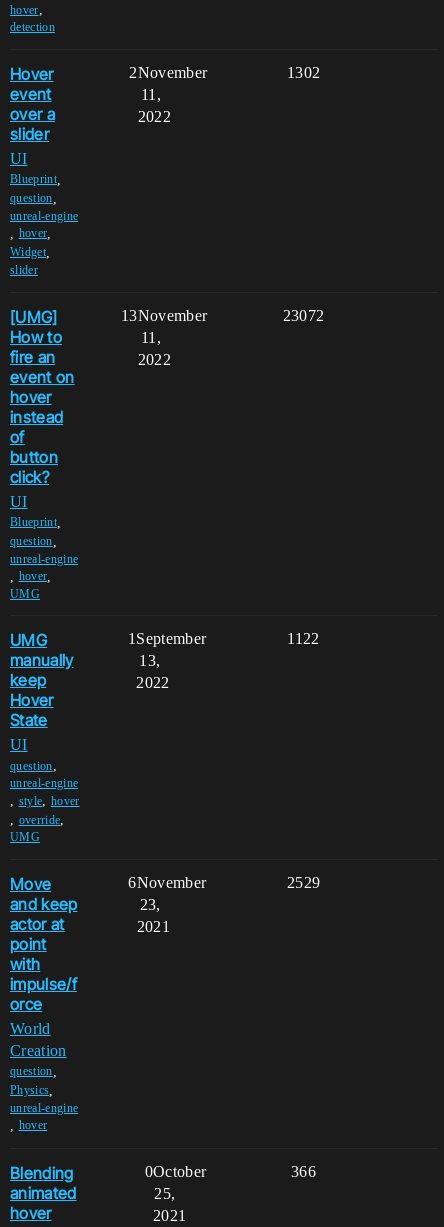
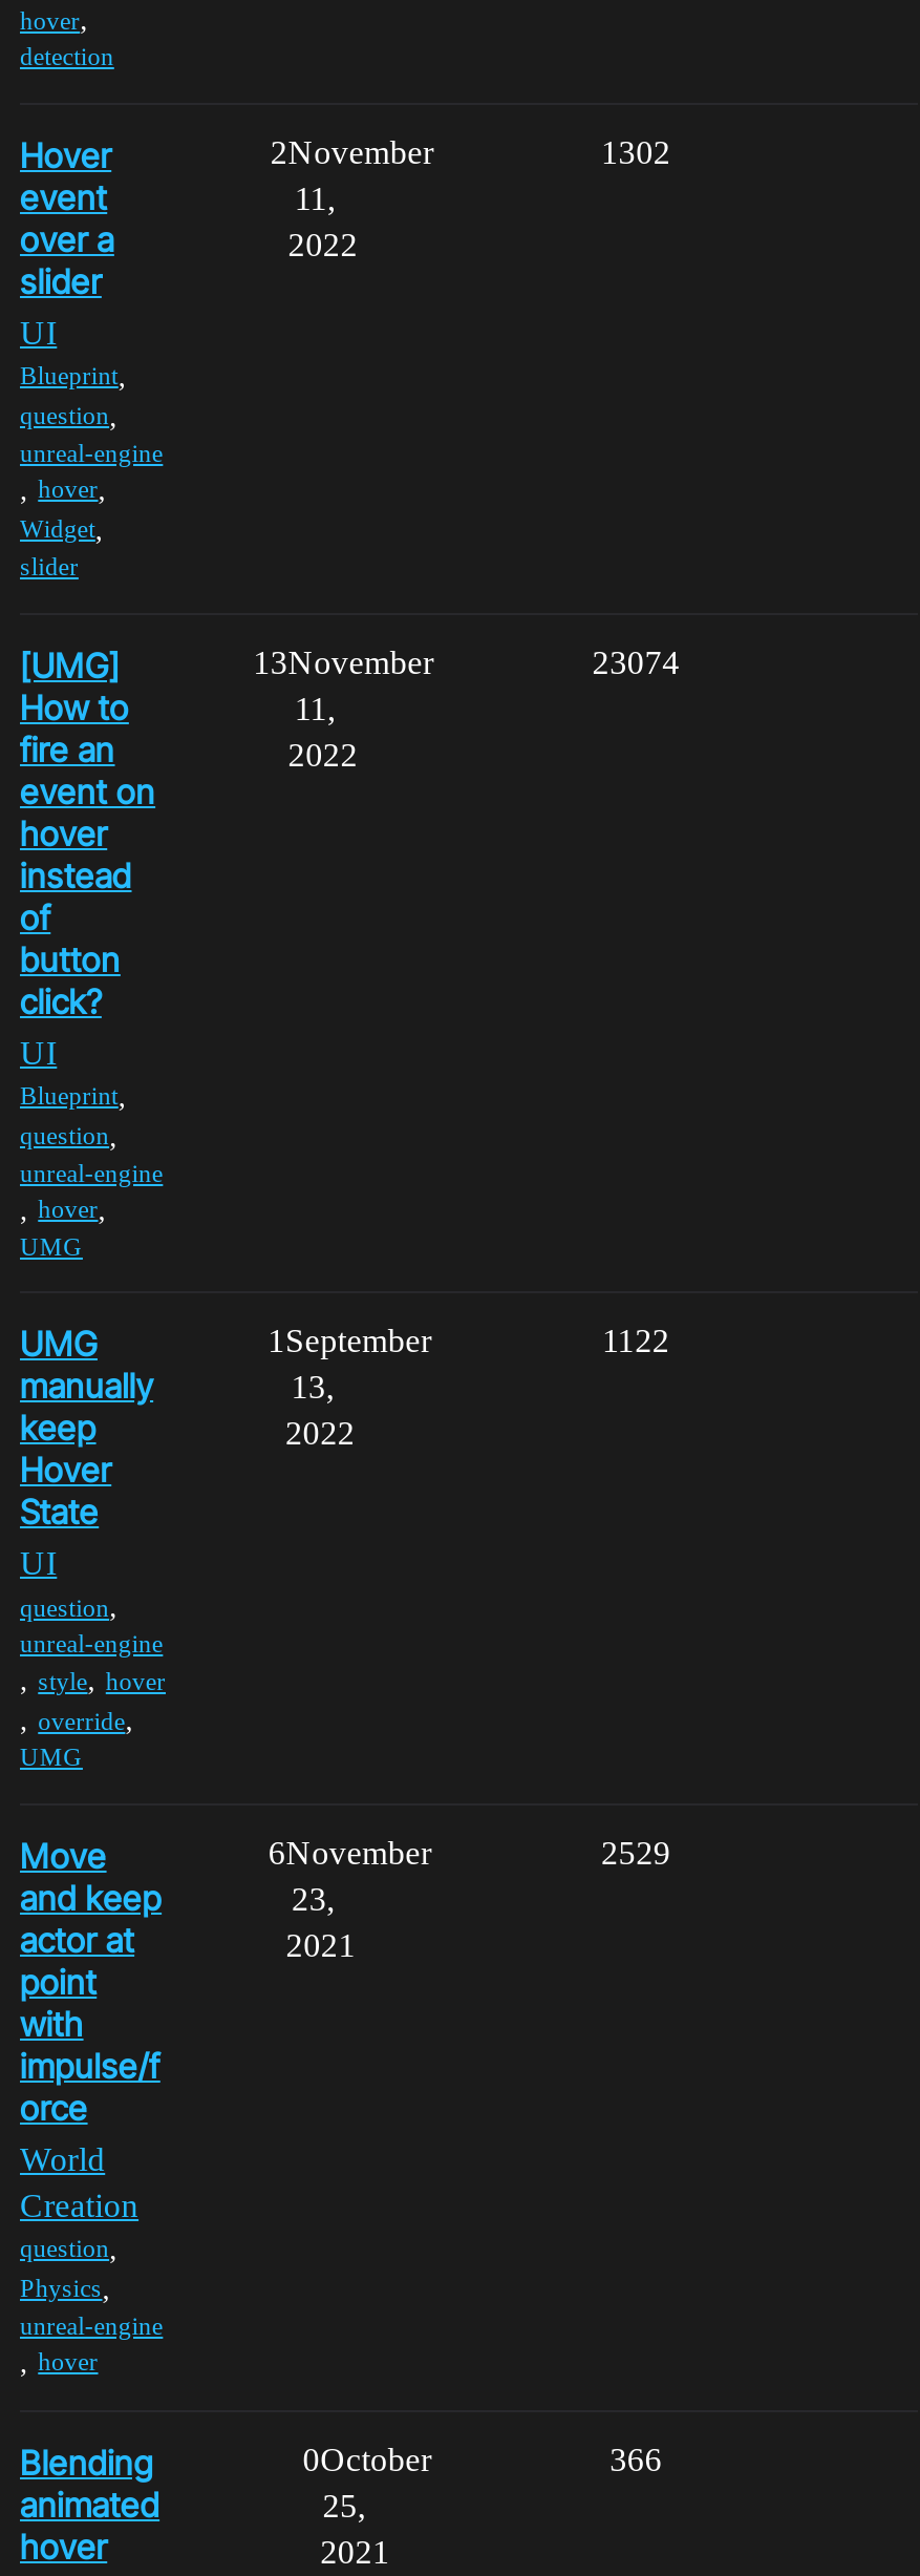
[283,307,324,324] 23072 -> [592,644,680,680] 23074

